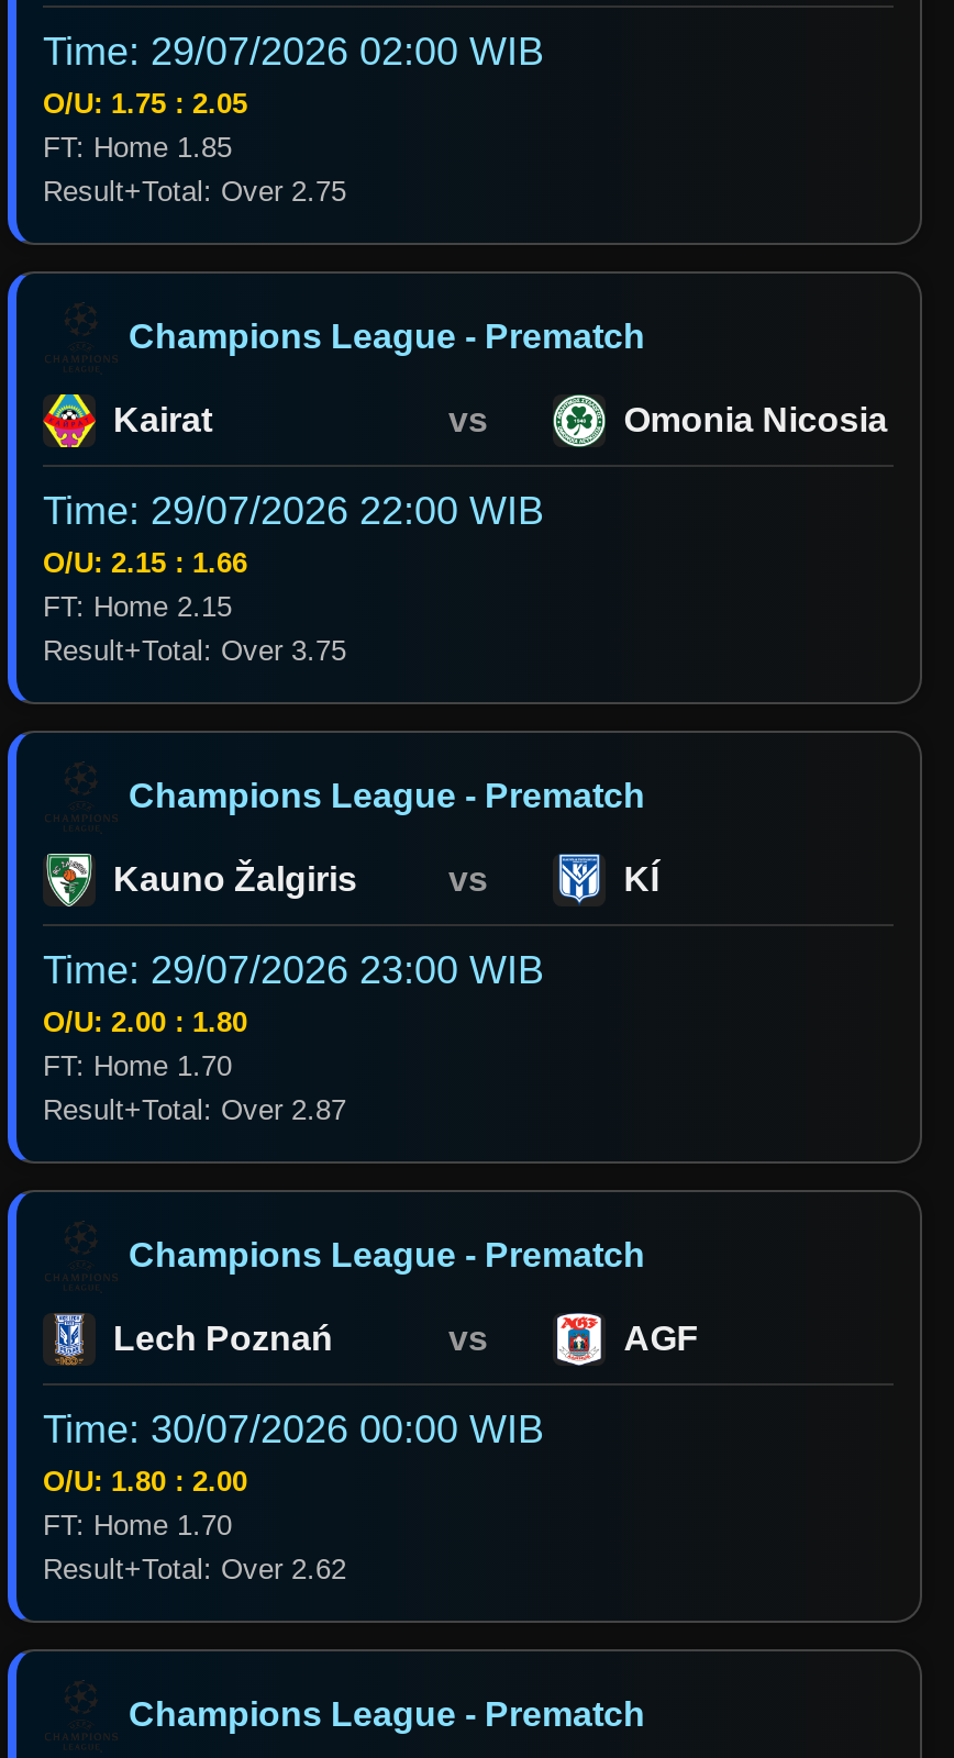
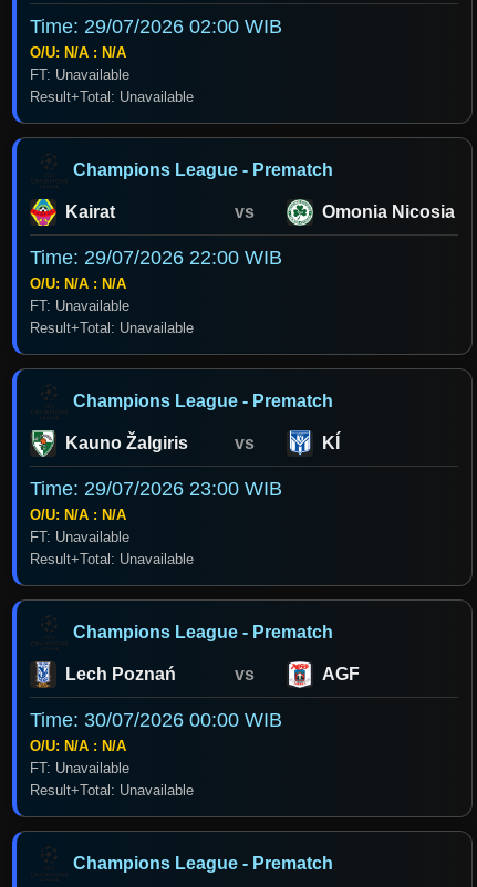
[43,87,346,208] O/U: 1.75 : 2.05 | FT: Home 1.85 | Result+Total: Over 2.75 -> [30,44,194,105] O/U: N/A : N/A | FT: Unavailable | Result+Total: Unavailable
[43,546,346,667] O/U: 2.15 : 1.66 | FT: Home 2.15 | Result+Total: Over 3.75 -> [30,275,194,336] O/U: N/A : N/A | FT: Unavailable | Result+Total: Unavailable
[43,1005,346,1126] O/U: 2.00 : 1.80 | FT: Home 1.70 | Result+Total: Over 2.87 -> [30,507,194,567] O/U: N/A : N/A | FT: Unavailable | Result+Total: Unavailable
[43,1465,346,1585] O/U: 1.80 : 2.00 | FT: Home 1.70 | Result+Total: Over 2.62 -> [30,738,194,799] O/U: N/A : N/A | FT: Unavailable | Result+Total: Unavailable

